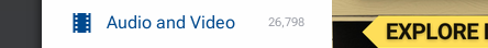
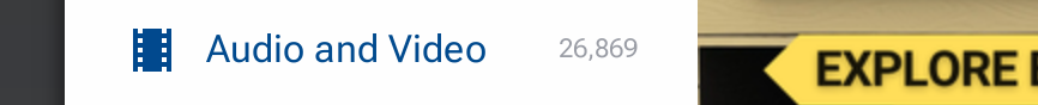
[268,15,304,29] 26,798 -> [559,33,638,64] 26,869

